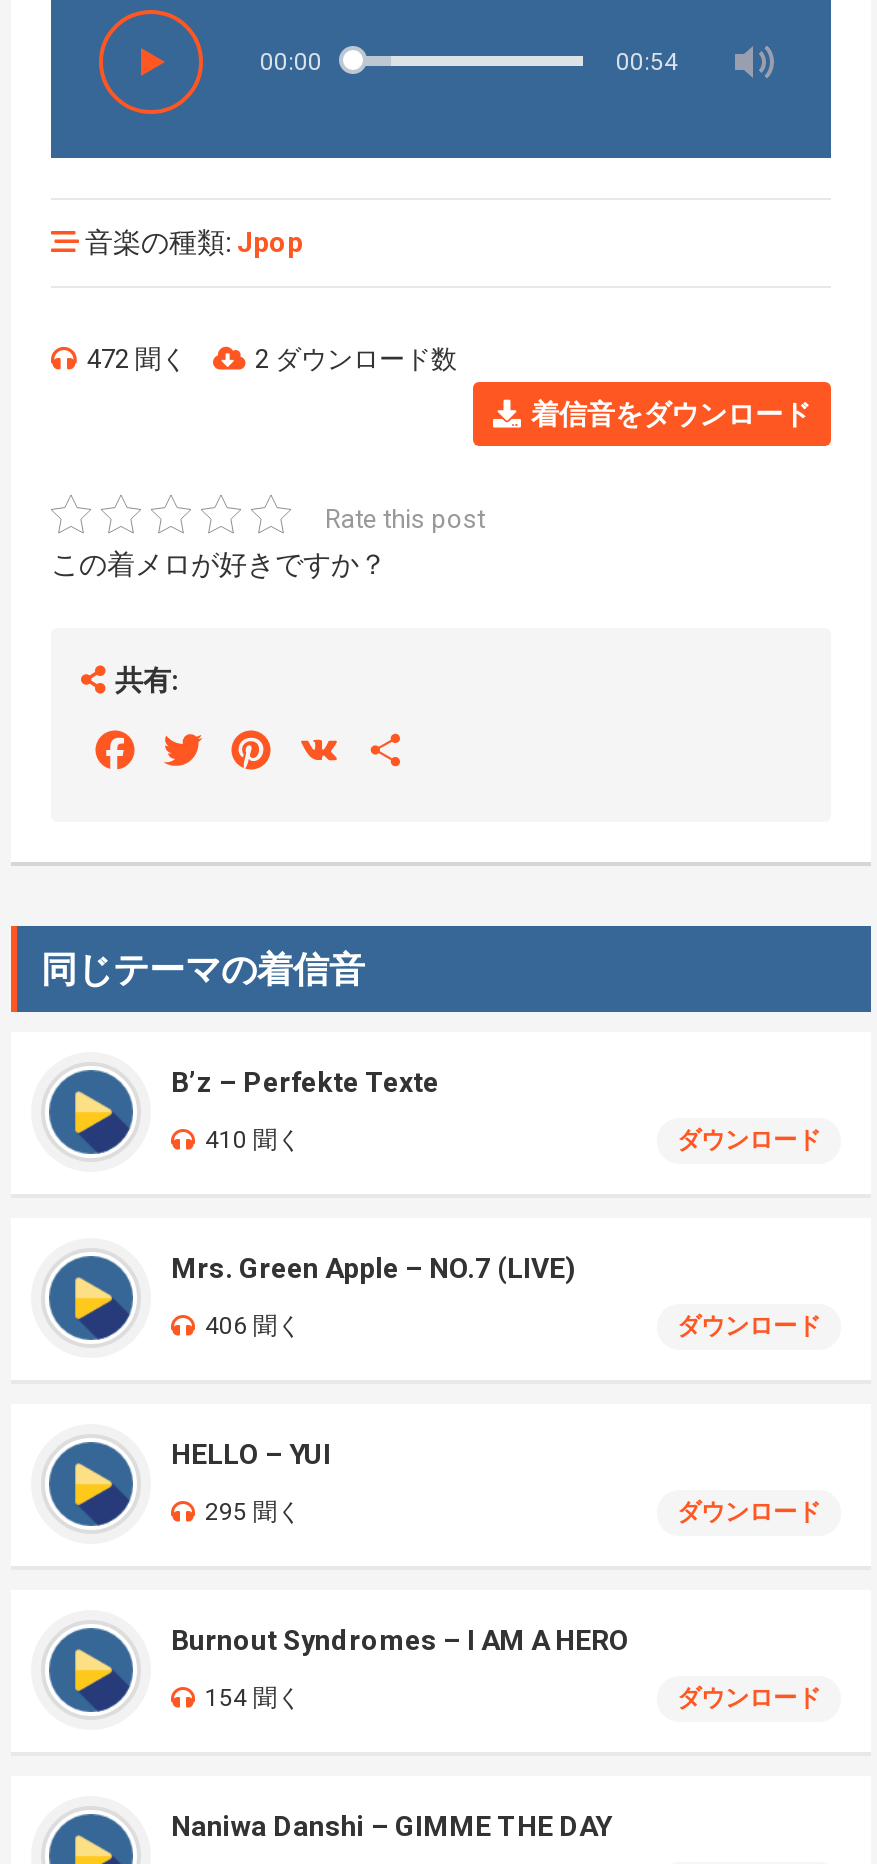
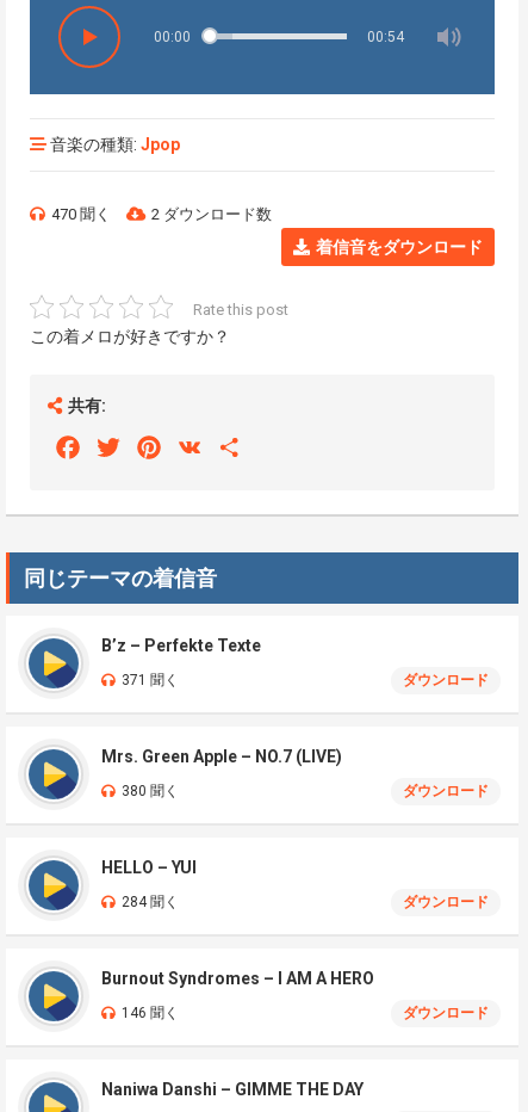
[87,344,187,374] 472 聞く -> [51,205,111,223] 470 聞く
[205,1126,301,1154] 410 聞く -> [122,672,179,688] 371 聞く
[205,1312,301,1340] 406 聞く -> [122,783,179,799] 380 聞く
[205,1498,301,1526] 295 聞く -> [122,894,179,910] 284 聞く
[205,1684,301,1712] 154 聞く -> [122,1005,179,1021] 146 聞く

